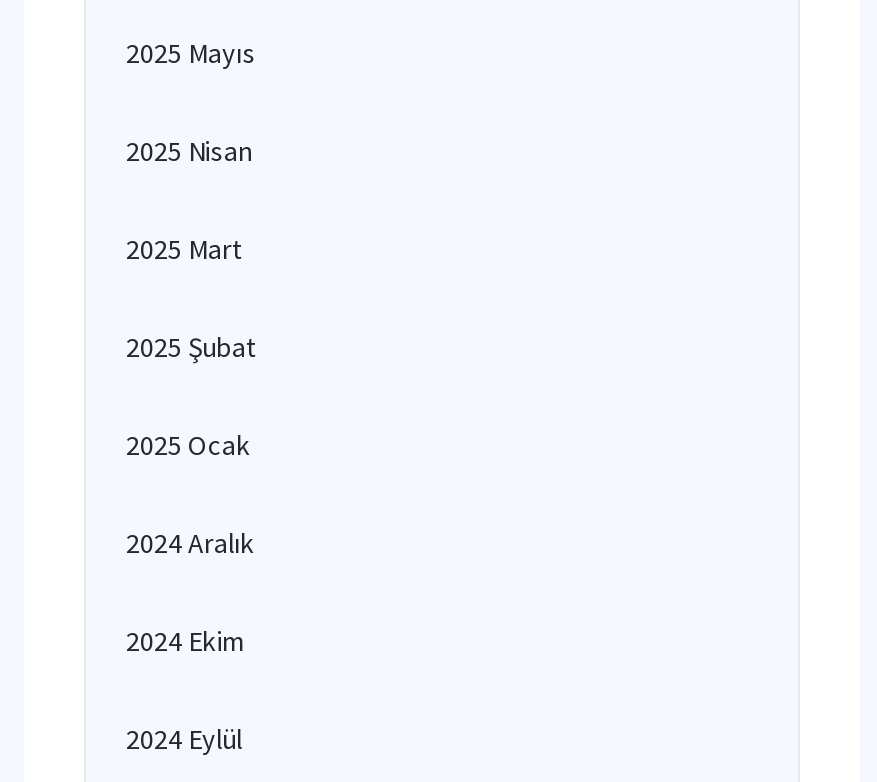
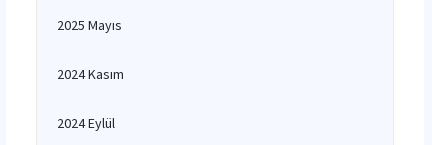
[126,133,256,659] 2025 Nisan | 2025 Mart | 2025 Şubat | 2025 Ocak | 2024 Aralık | 2024 Ekim -> [57,65,124,83] 2024 Kasım

